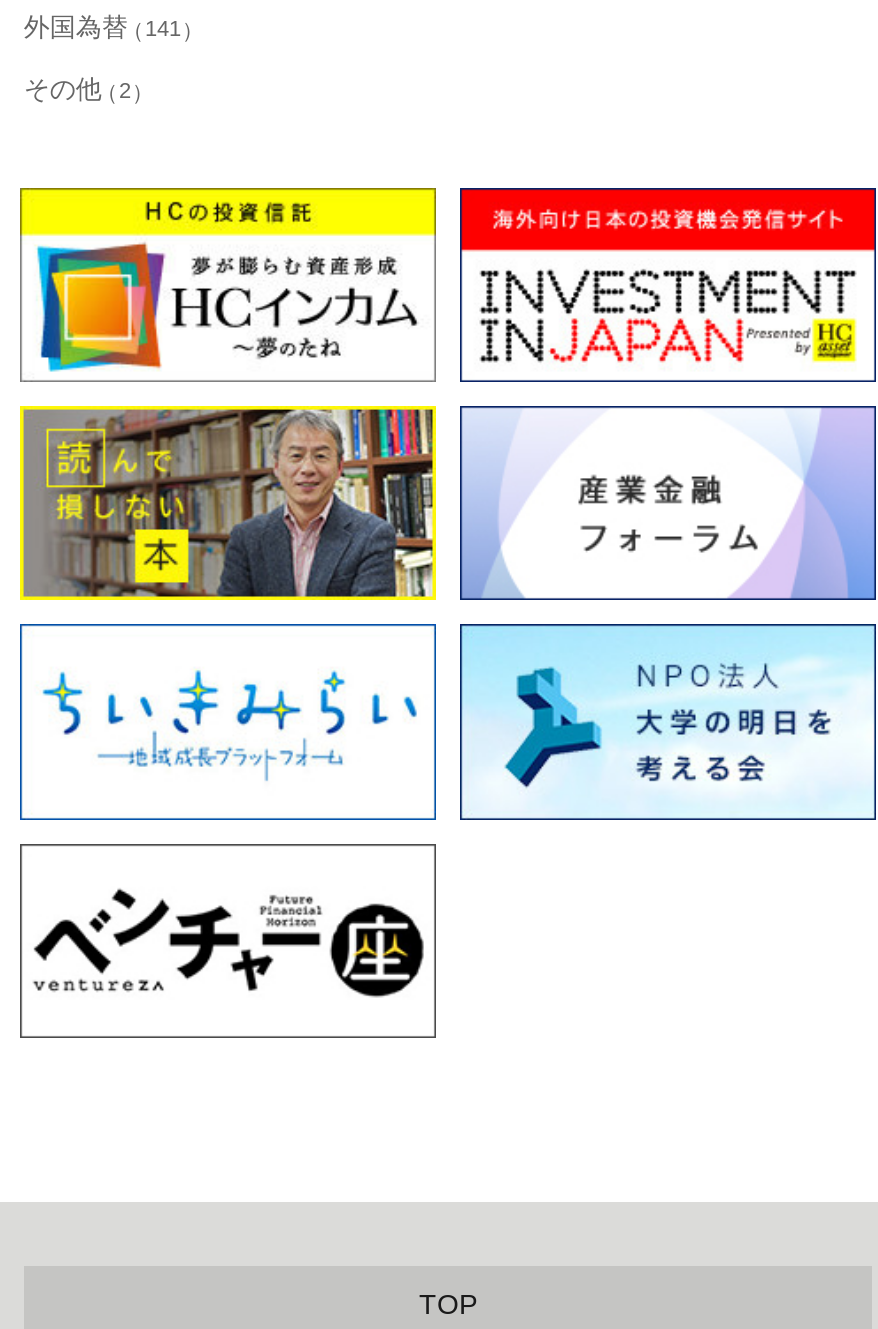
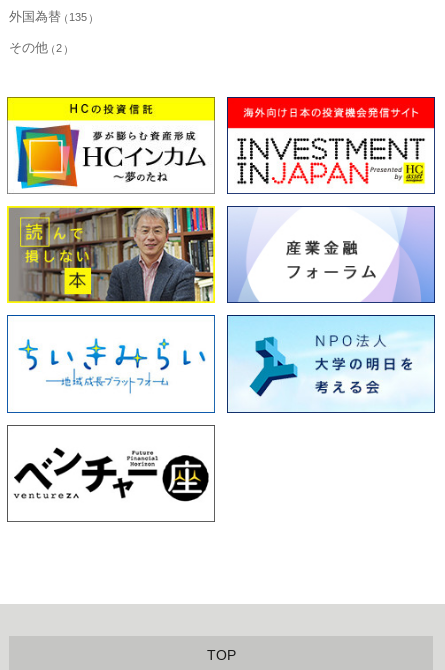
[24,12,181,42] 外国為替 141 -> [9,9,87,24] 外国為替 135

